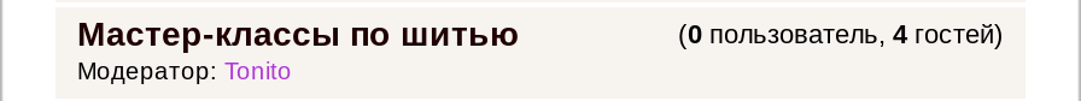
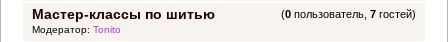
[678,20,1004,49] (0 пользователь, 4 гостей) -> [281,8,416,20] (0 пользователь, 7 гостей)

